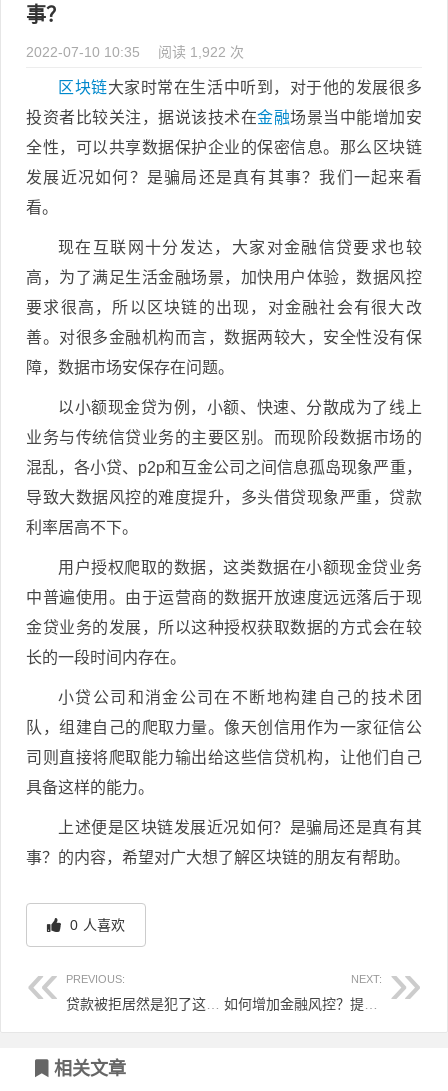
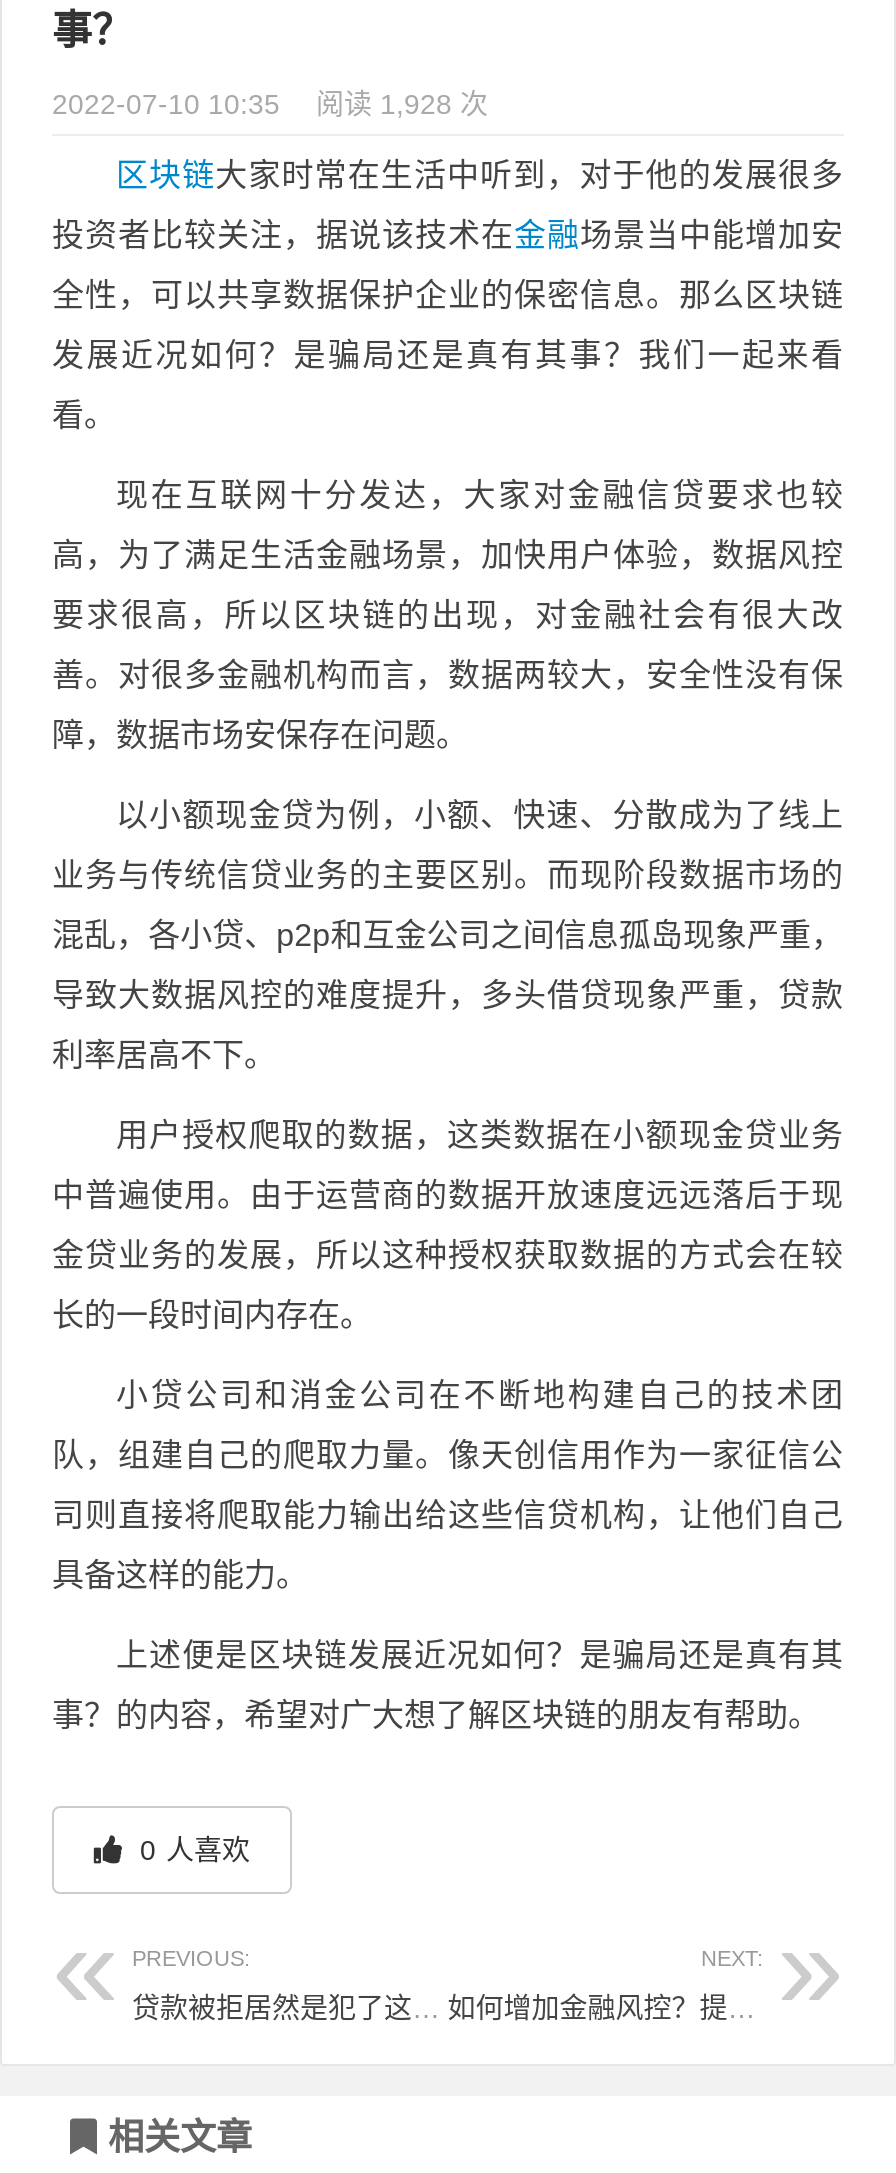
[26,44,244,60] 2022-07-10 10:35 阅读 1,922 次 -> [52,88,488,120] 2022-07-10 10:35 阅读 1,928 次

